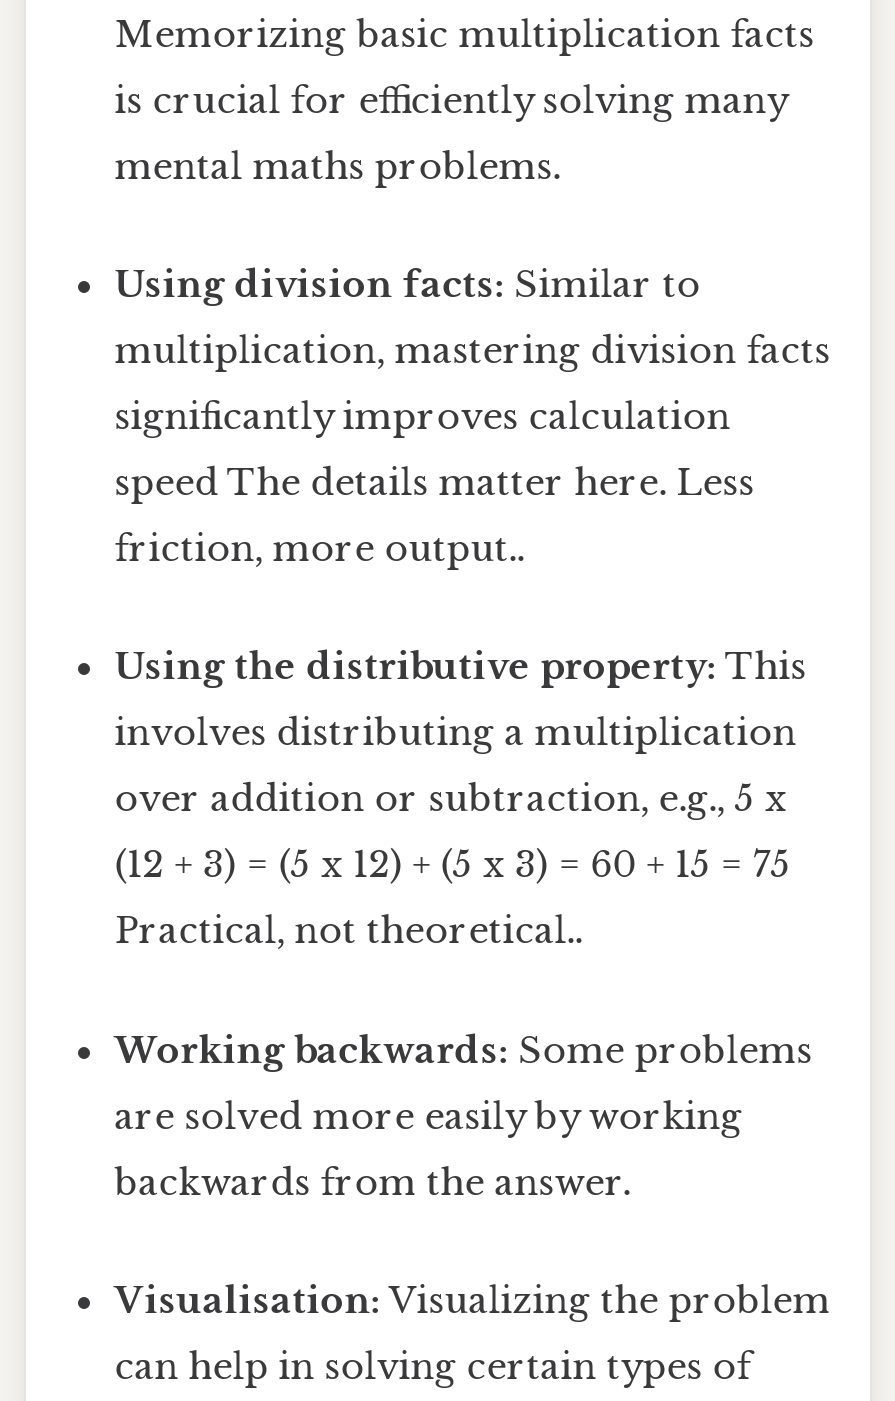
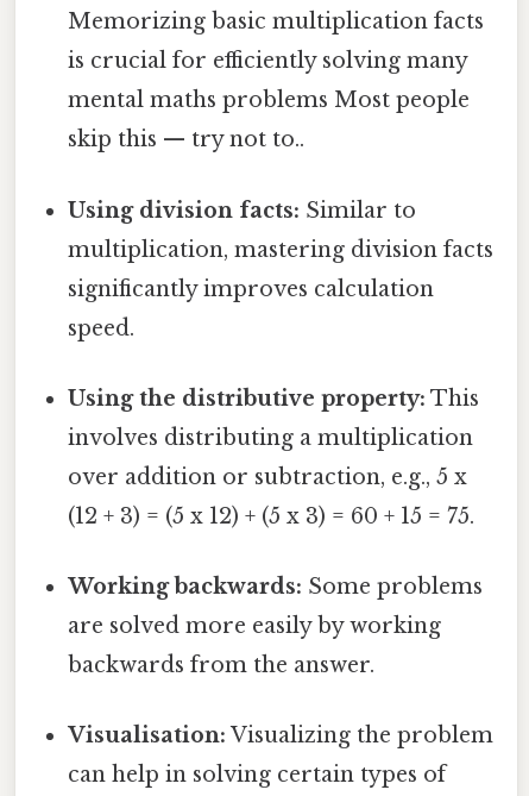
[114,145,560,189] mental maths problems. -> [68,87,470,153] mental maths problems Most people | skip this — try not to..
moved [114,263,830,439] -> [68,197,494,302]: Using division facts: Similar to | multiplication, mastering division facts | significantly improves calculation
[114,461,754,571] speed The details matter here. Less | friction, more output.. -> [68,315,135,341] speed.
[114,844,790,954] (12 + 3) = (5 x 12) + (5 x 3) = 60 + 15 = 75 | Practical, not theoretical.. -> [68,503,475,529] (12 + 3) = (5 x 12) + (5 x 3) = 60 + 15 = 75.

